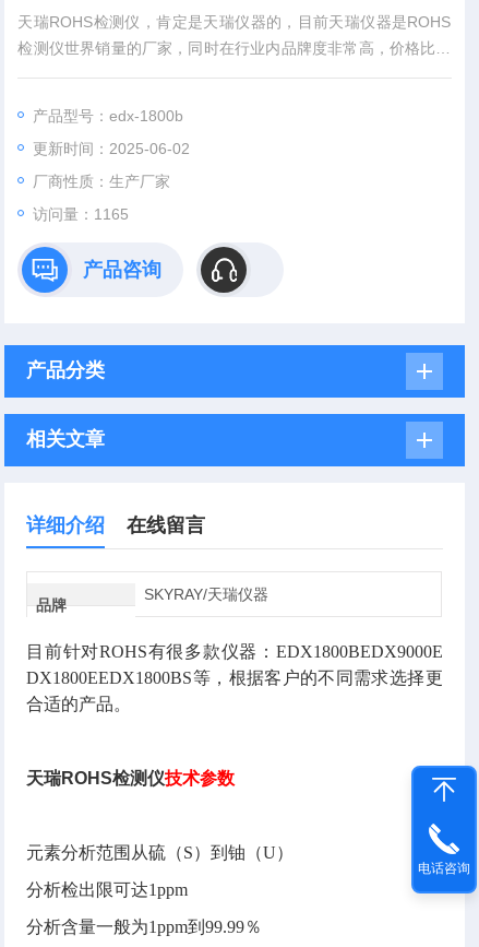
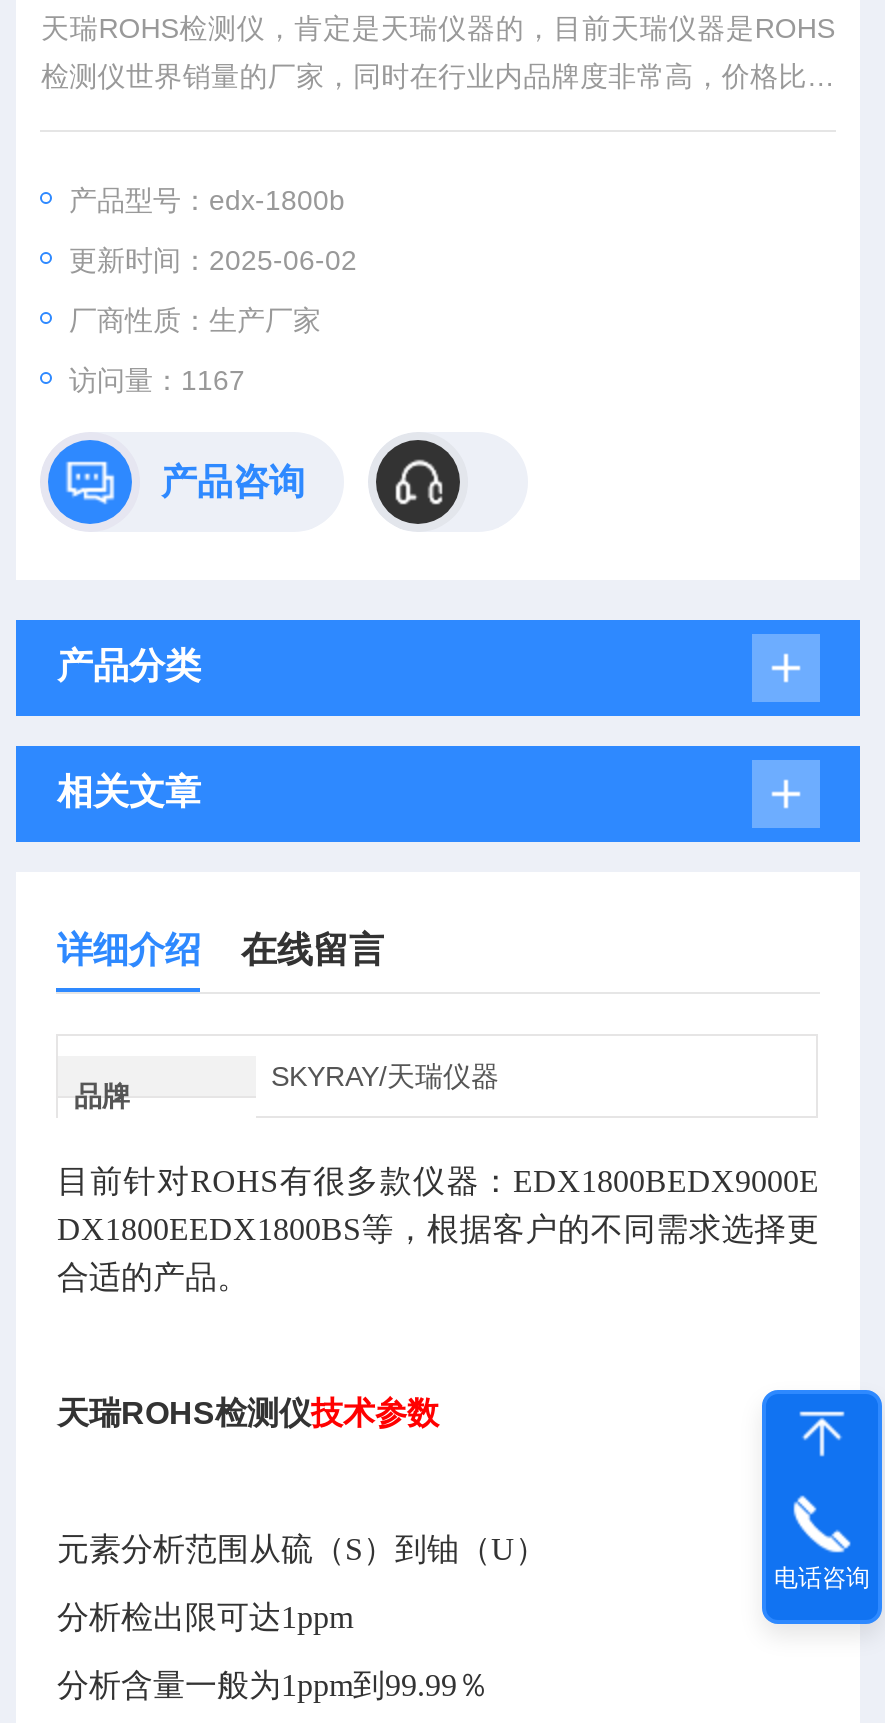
[33,205,129,223] 访问量：1165 -> [69,364,245,396] 访问量：1167

